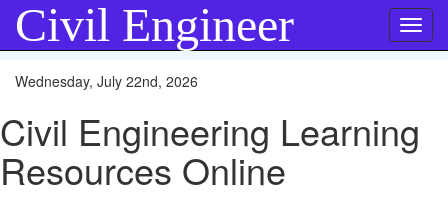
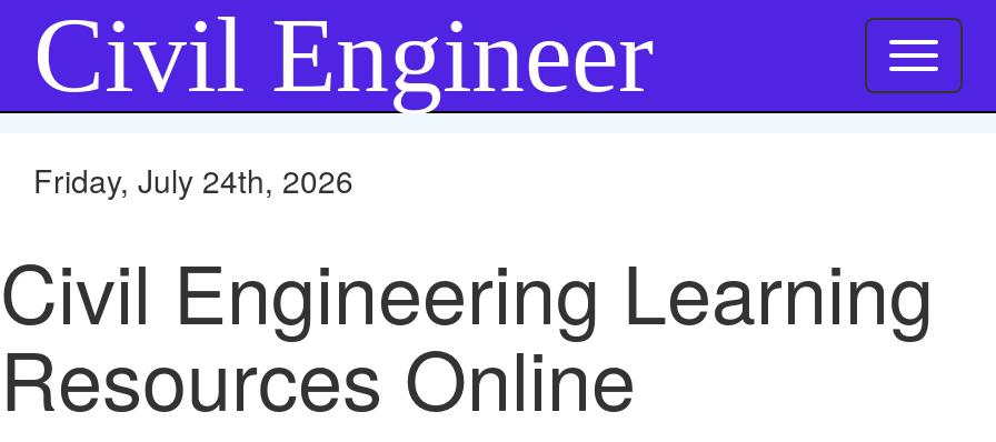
[15,71,198,91] Wednesday, July 22nd, 2026 -> [33,158,353,202] Friday, July 24th, 2026

